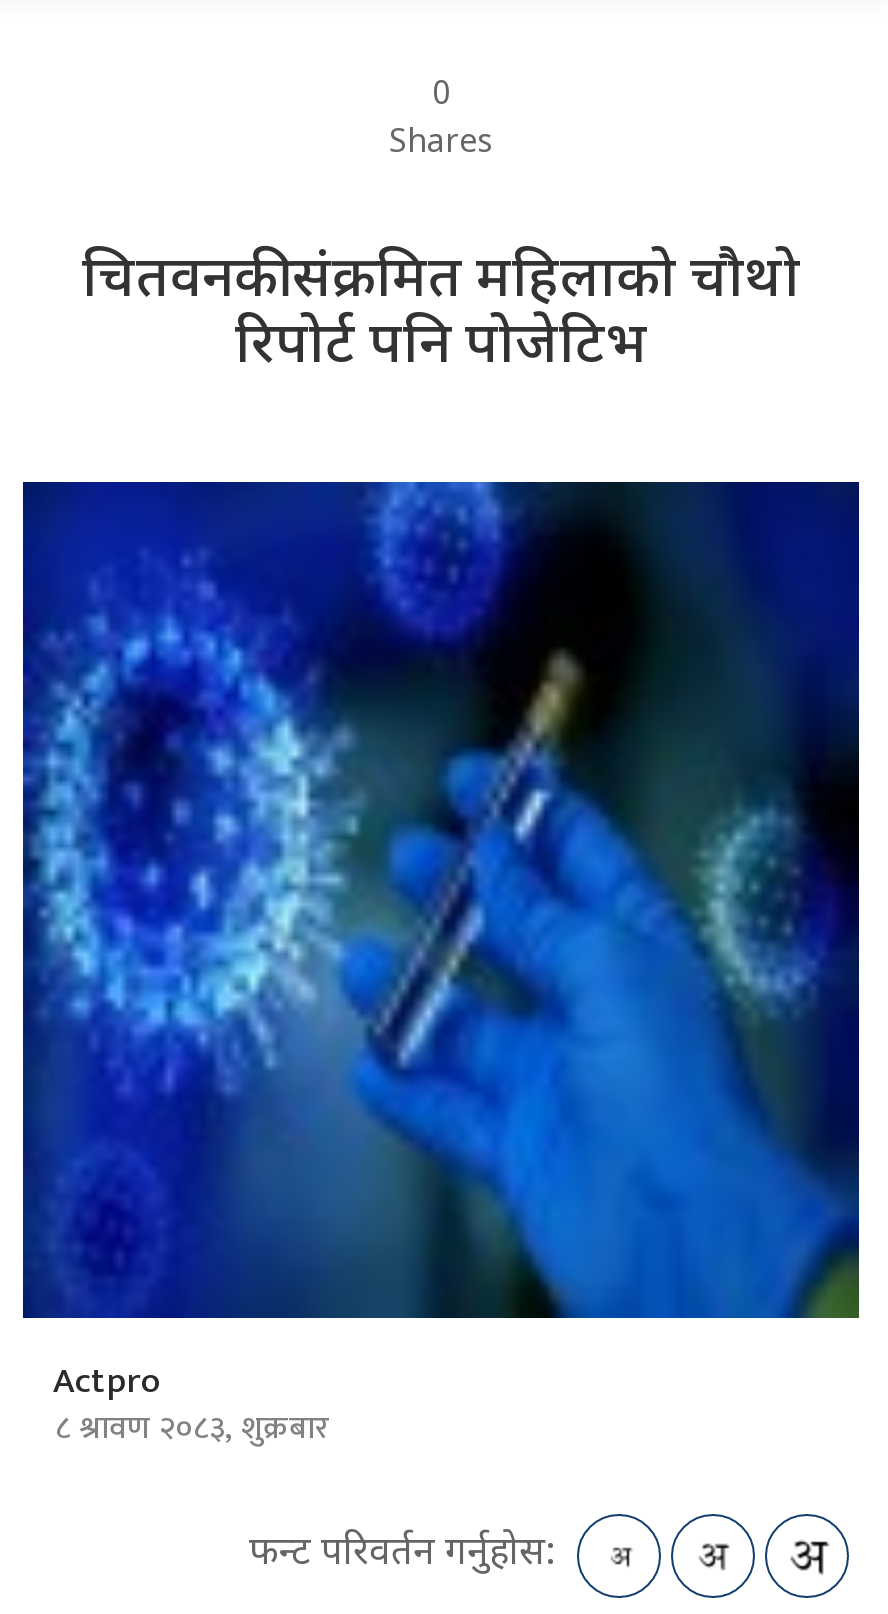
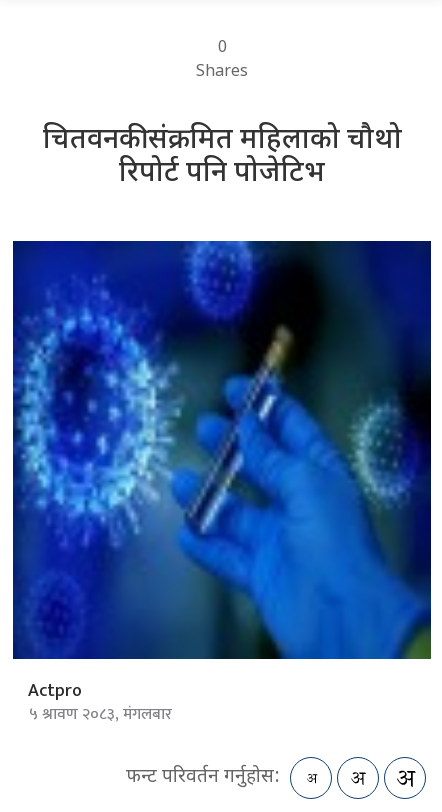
[55,1403,329,1457] ८ श्रावण २०८३, शुक्रबार -> [29,701,172,728] ५ श्रावण २०८३, मंगलबार

